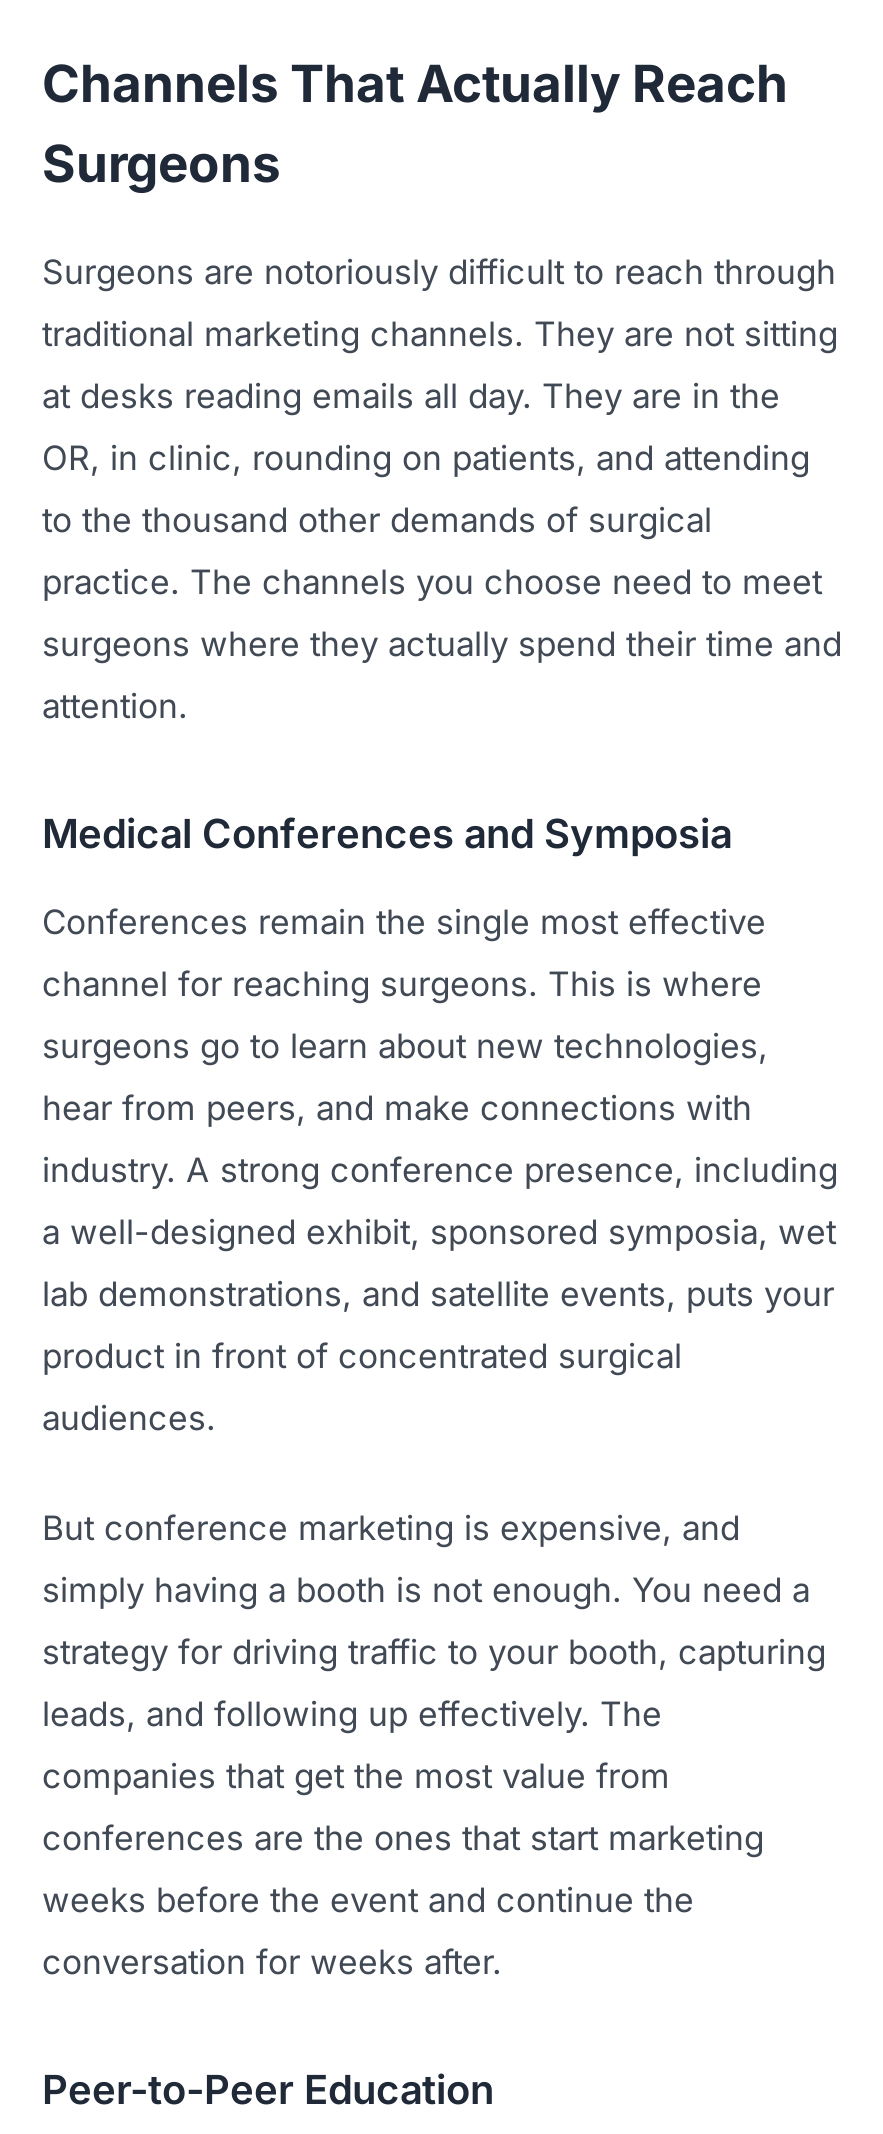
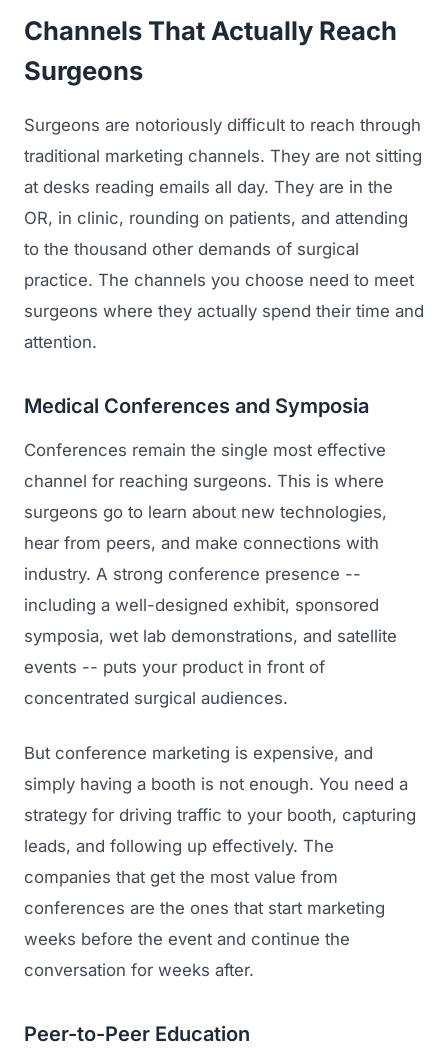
[42,1150,838,1190] industry. A strong conference presence, including -> [24,563,361,583] industry. A strong conference presence --
[42,1212,836,1252] a well-designed exhibit, sponsored symposia, wet -> [24,594,379,614] including a well-designed exhibit, sponsored
[42,1274,834,1314] lab demonstrations, and satellite events, puts your -> [24,625,397,645] symposia, wet lab demonstrations, and satellite
[42,1336,682,1376] product in front of concentrated surgical -> [24,656,325,676] events -- puts your product in front of
[42,1398,216,1438] audiences. -> [24,687,288,707] concentrated surgical audiences.

